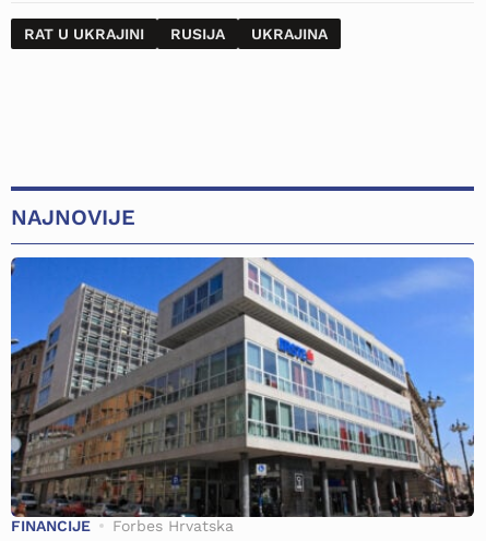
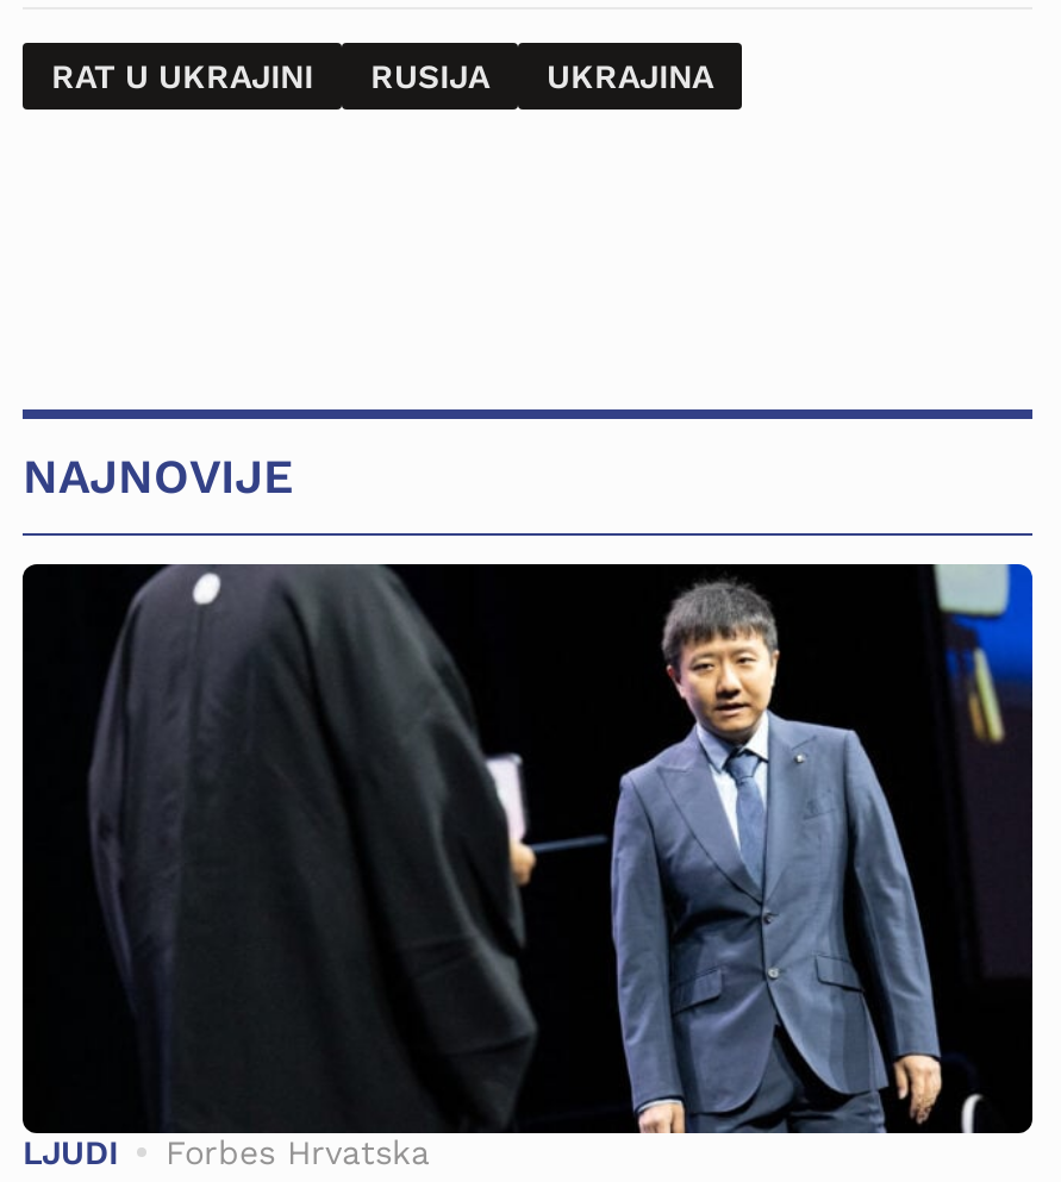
[10,256,475,535] [image] | FINANCIJE -> [20,562,1035,1170] [image] | LJUDI

